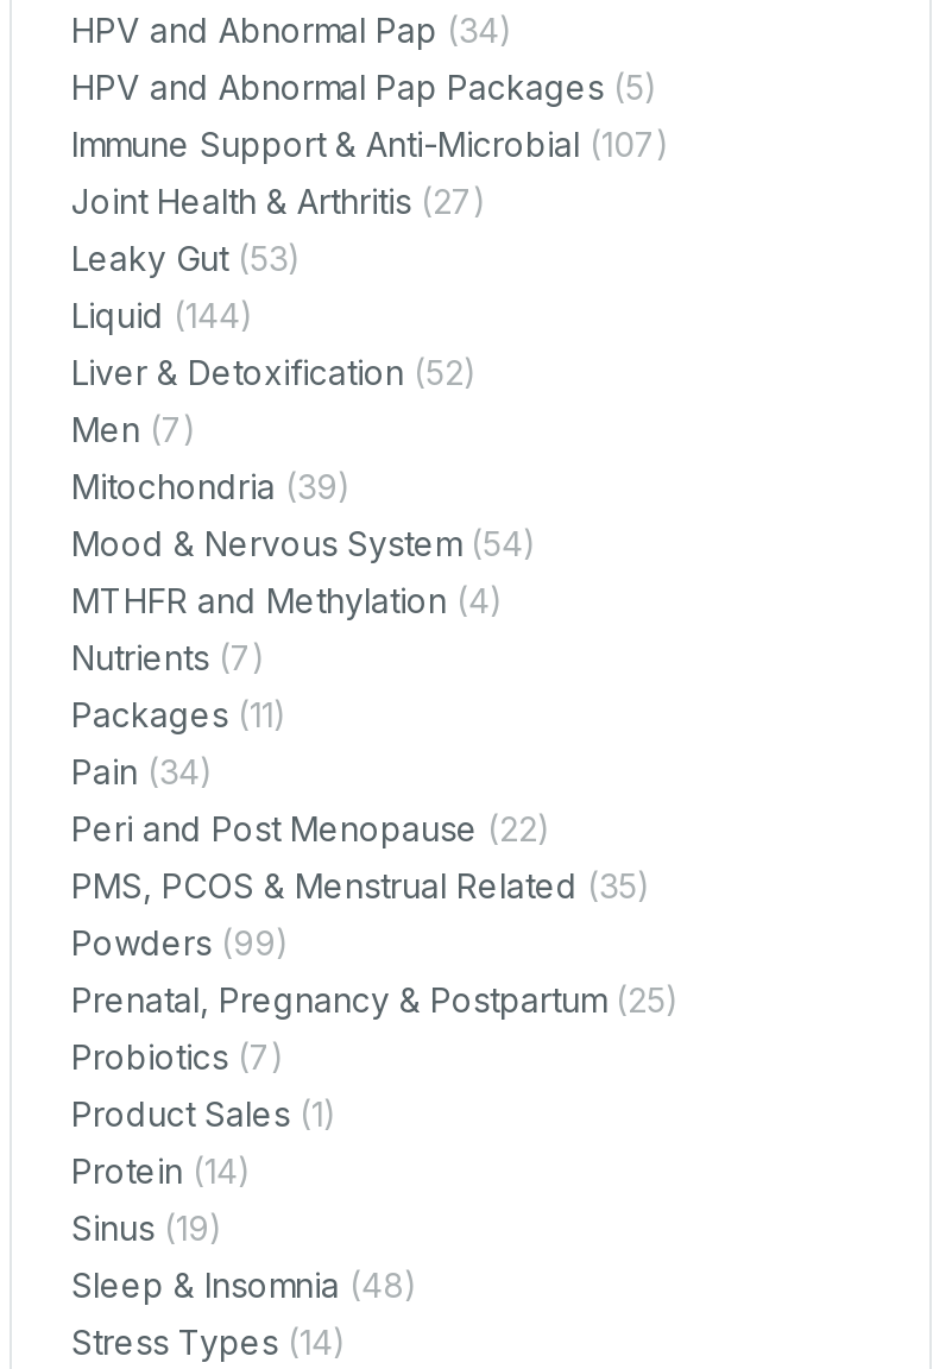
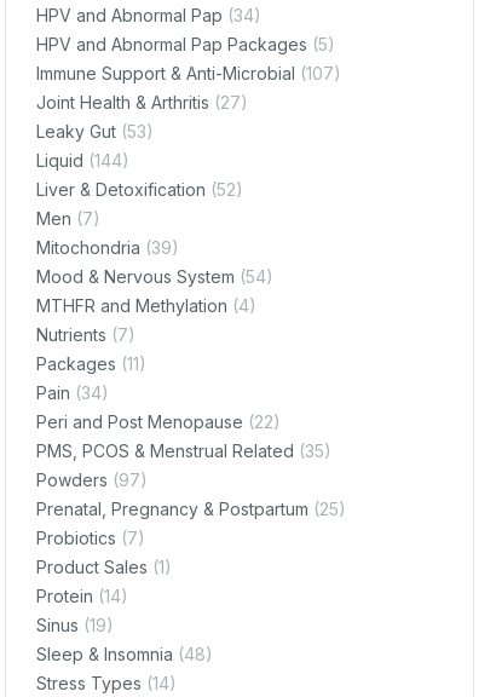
[71,921,290,961] Powders (99) -> [36,469,148,489] Powders (97)

